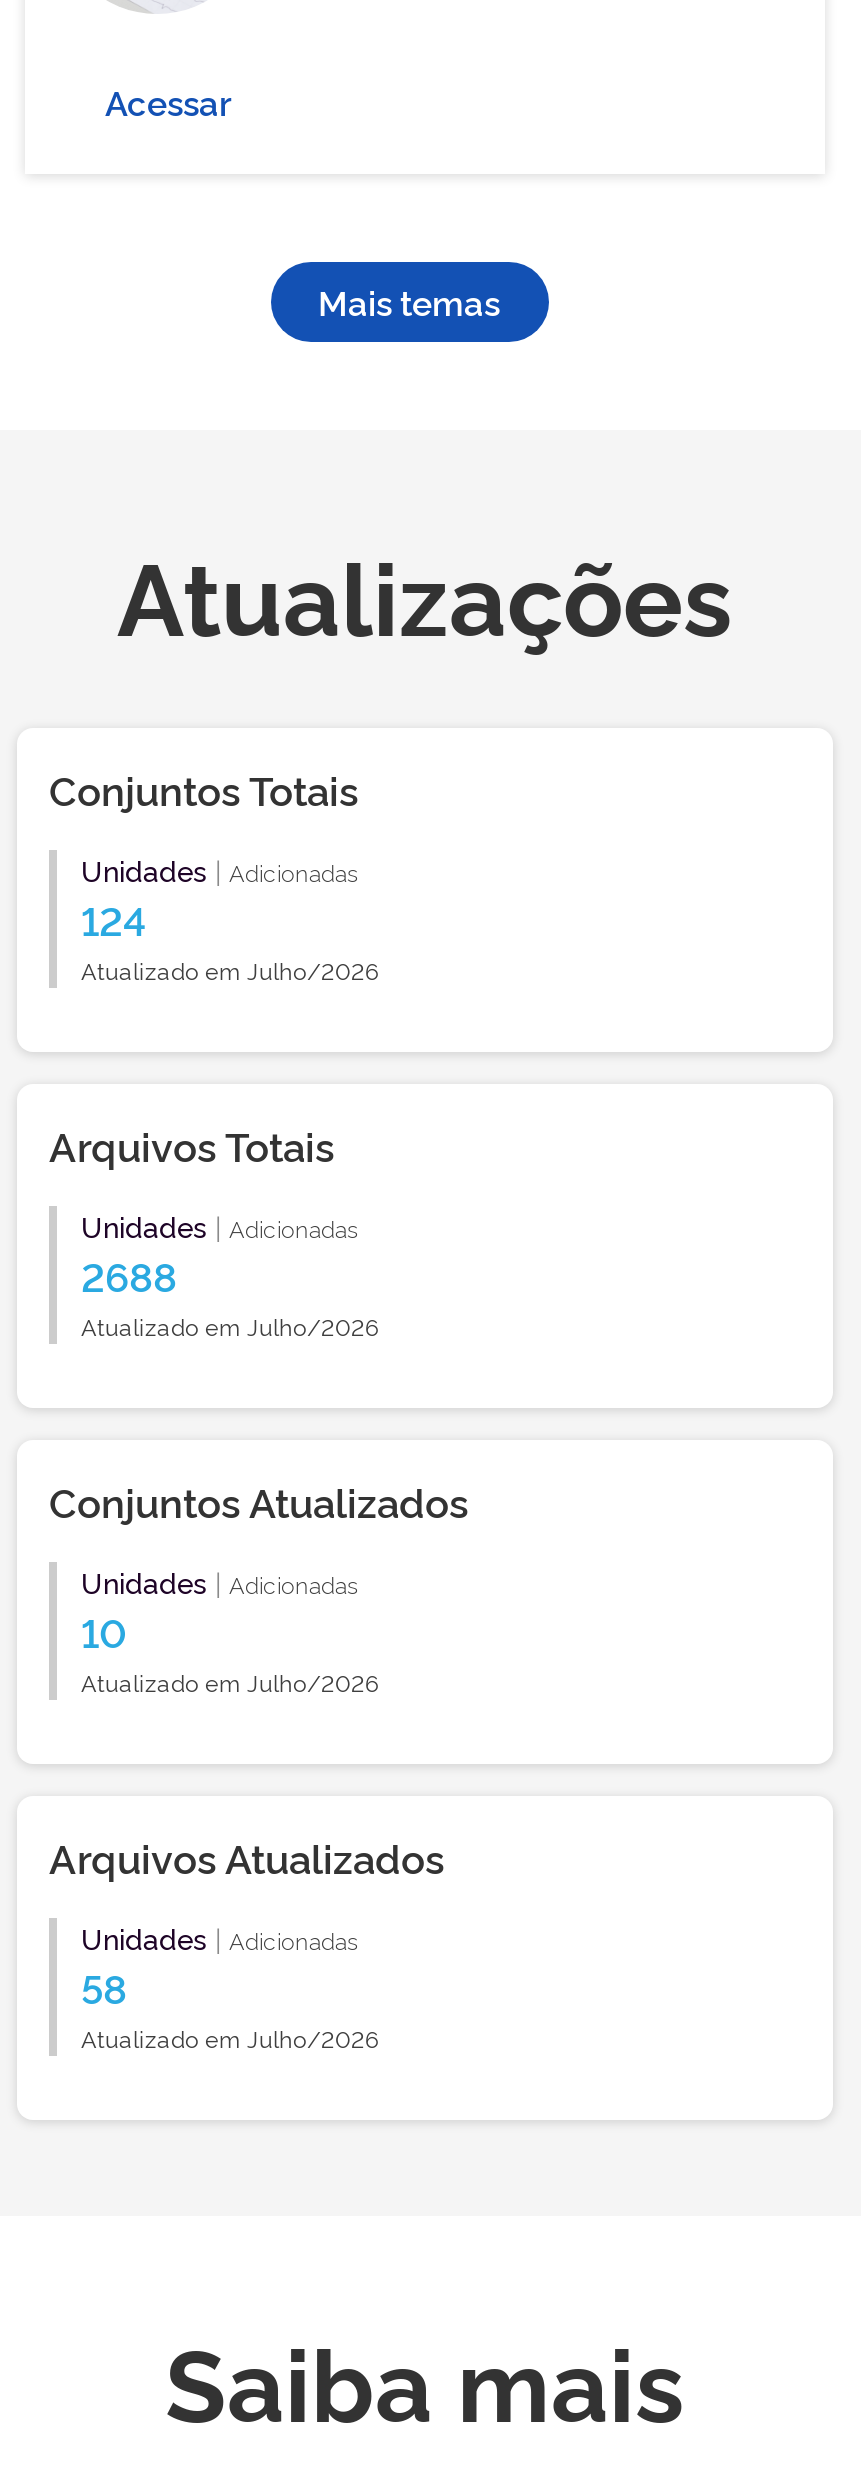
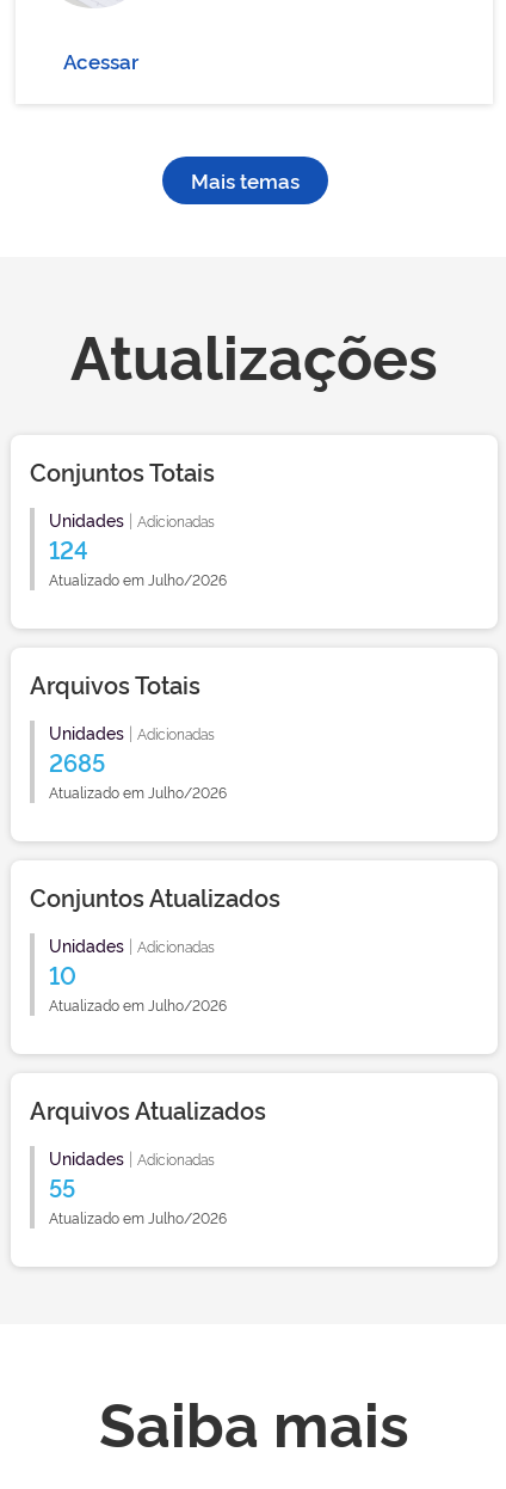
[81,1245,177,1301] 2688 -> [49,744,105,777] 2685
[81,1957,127,2013] 58 -> [49,1169,75,1203] 55

